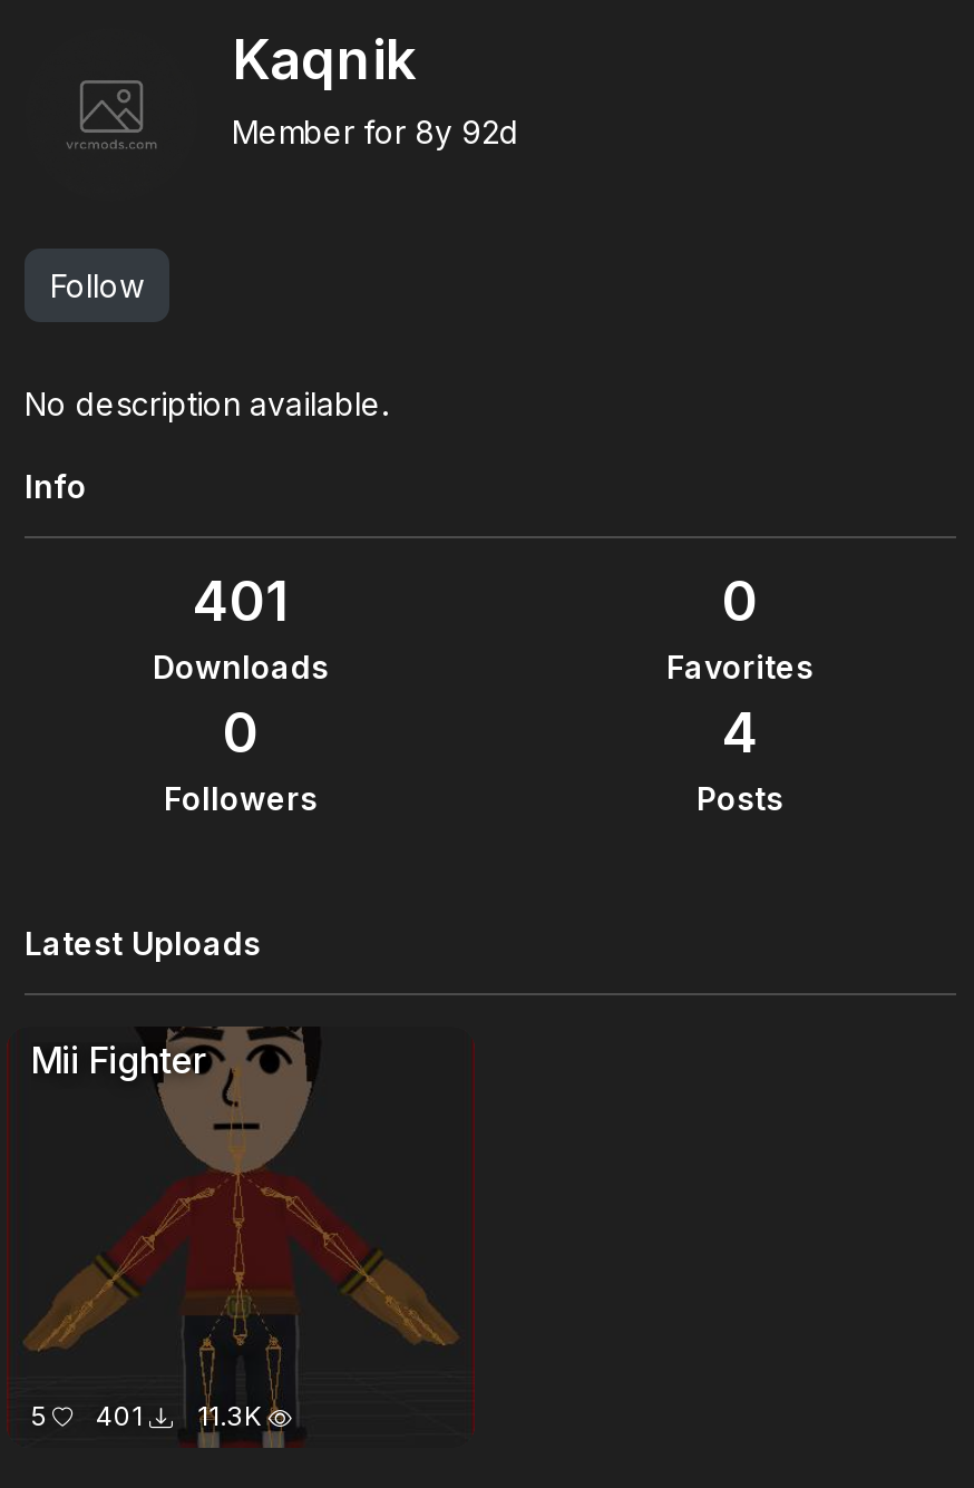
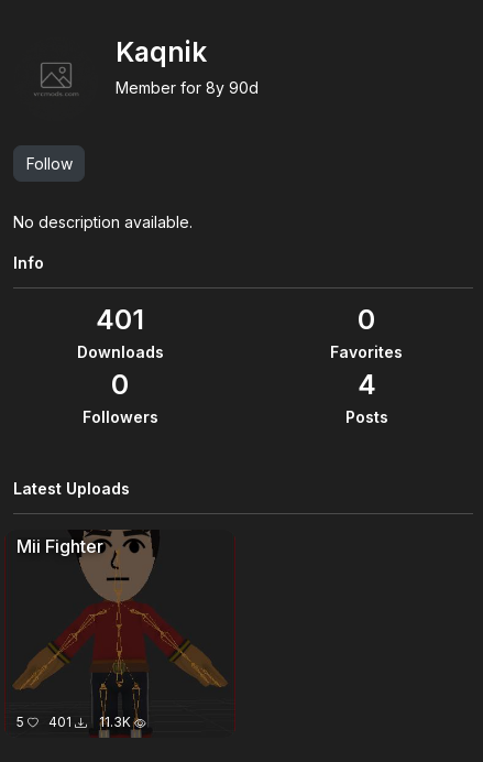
[232,112,519,150] Member for 8y 92d -> [116,78,259,97] Member for 8y 90d

